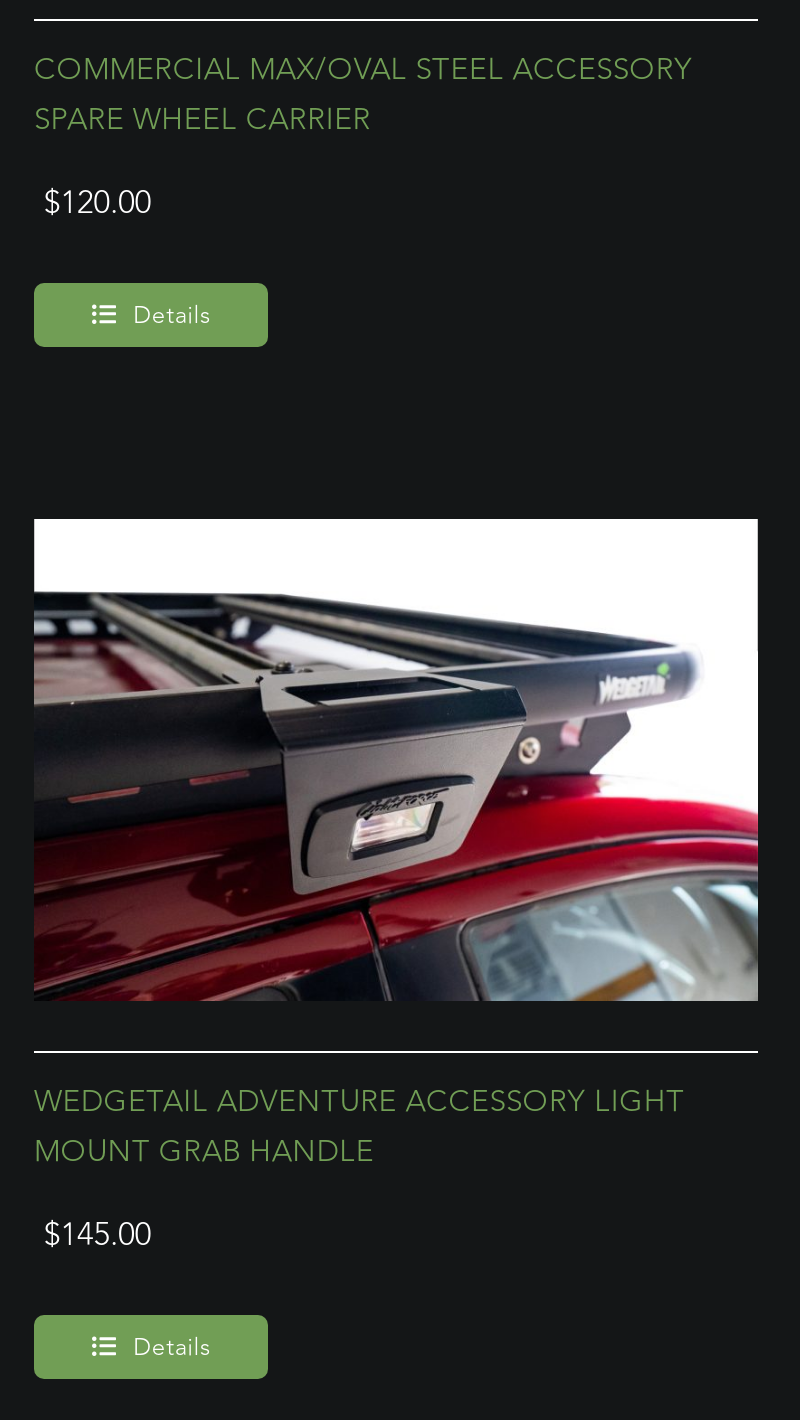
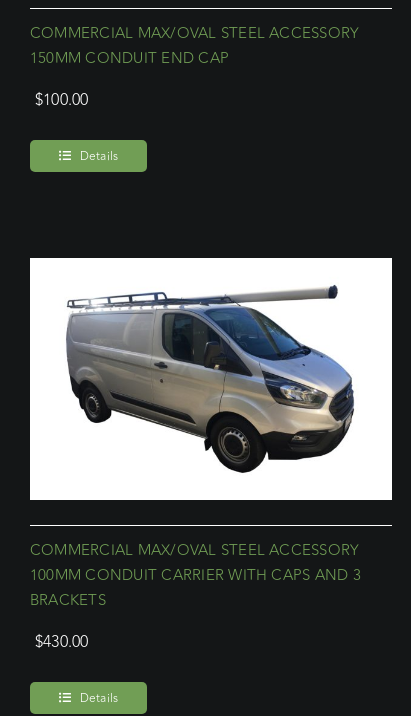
[34,96,371,142] SPARE WHEEL CARRIER -> [30,47,229,70] 150MM CONDUIT END CAP
[44,178,151,226] $120.00 -> [35,88,89,112] $100.00
[34,586,760,1175] [image] | WEDGETAIL ADVENTURE ACCESSORY LIGHT | MOUNT GRAB HANDLE -> [29,285,393,612] [image] | COMMERCIAL MAX/OVAL STEEL ACCESSORY | 100MM CONDUIT CARRIER WITH CAPS AND 3 | BRACKETS
[44,1211,151,1259] $145.00 -> [35,630,89,654] $430.00

